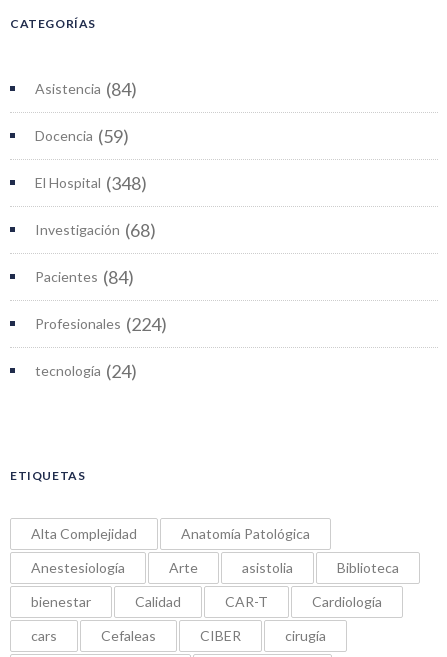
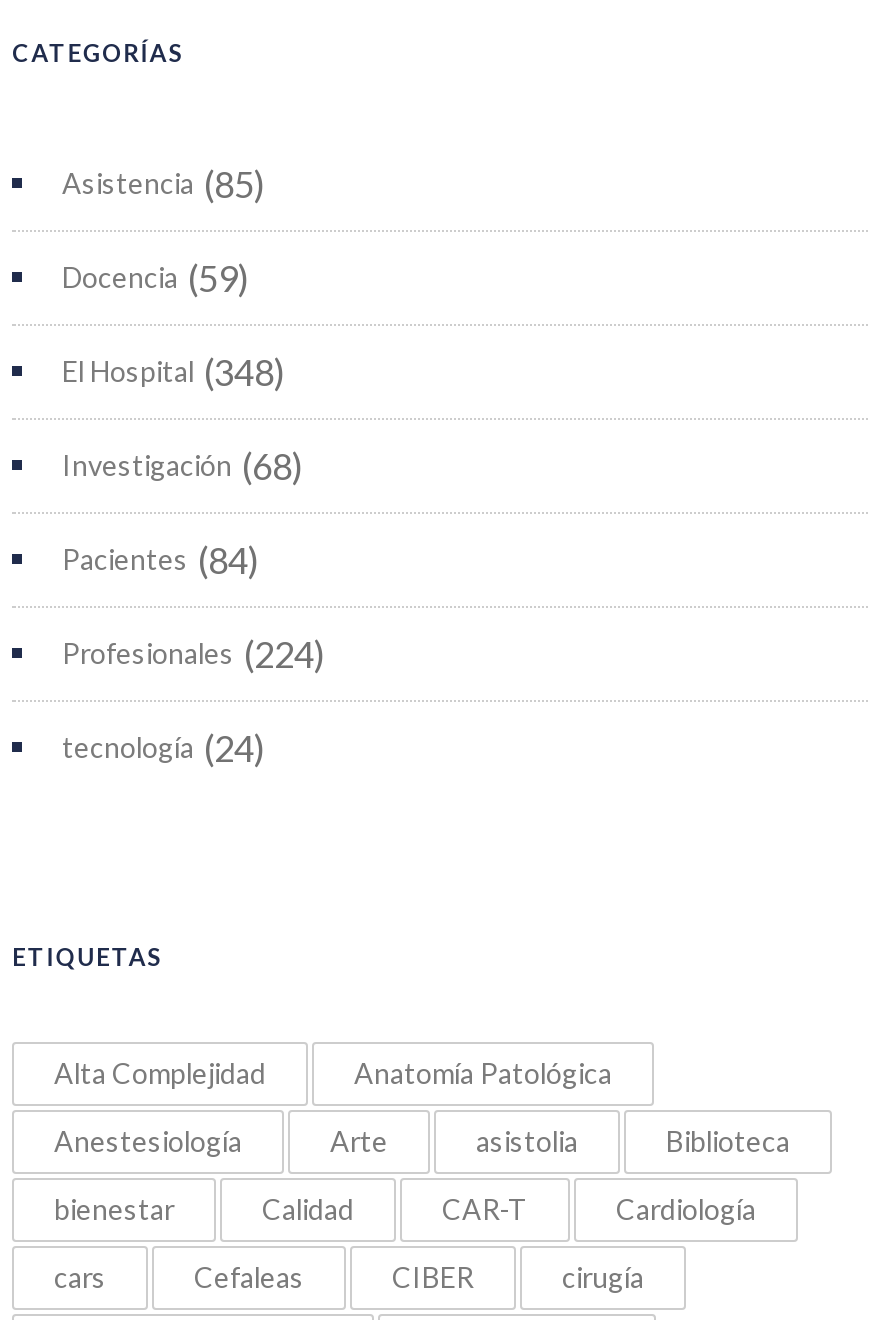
[35,77,137,99] Asistencia (84) -> [62,161,266,205] Asistencia (85)

